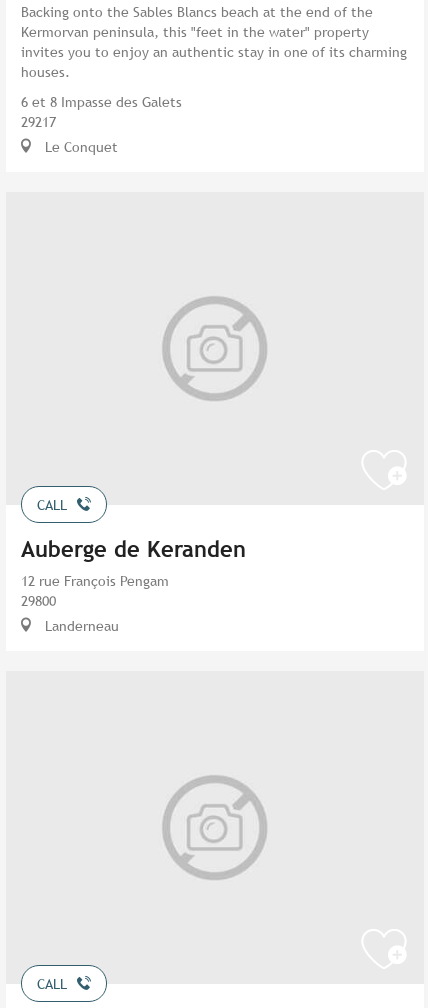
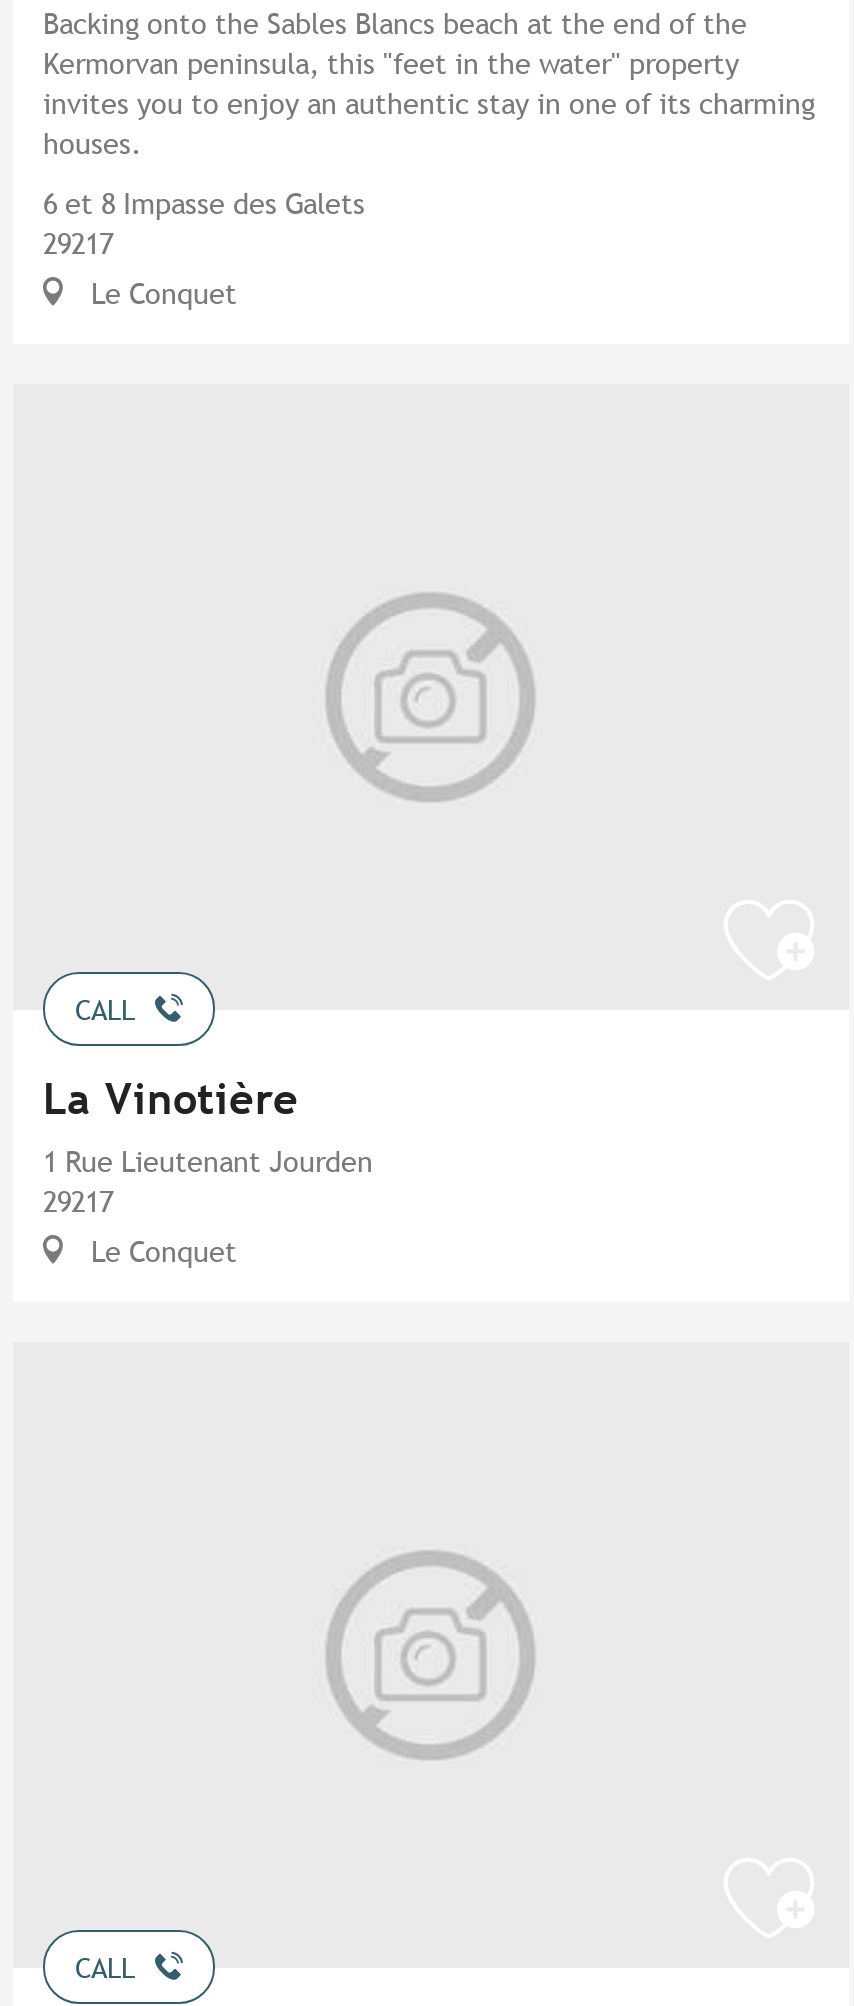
[21,537,246,609] Auberge de Keranden | 12 rue François Pengam | 29800 -> [43,1074,373,1218] La Vinotière | 1 Rue Lieutenant Jourden | 29217
[41,617,119,634] Landerneau -> [83,1234,237,1268] Le Conquet

